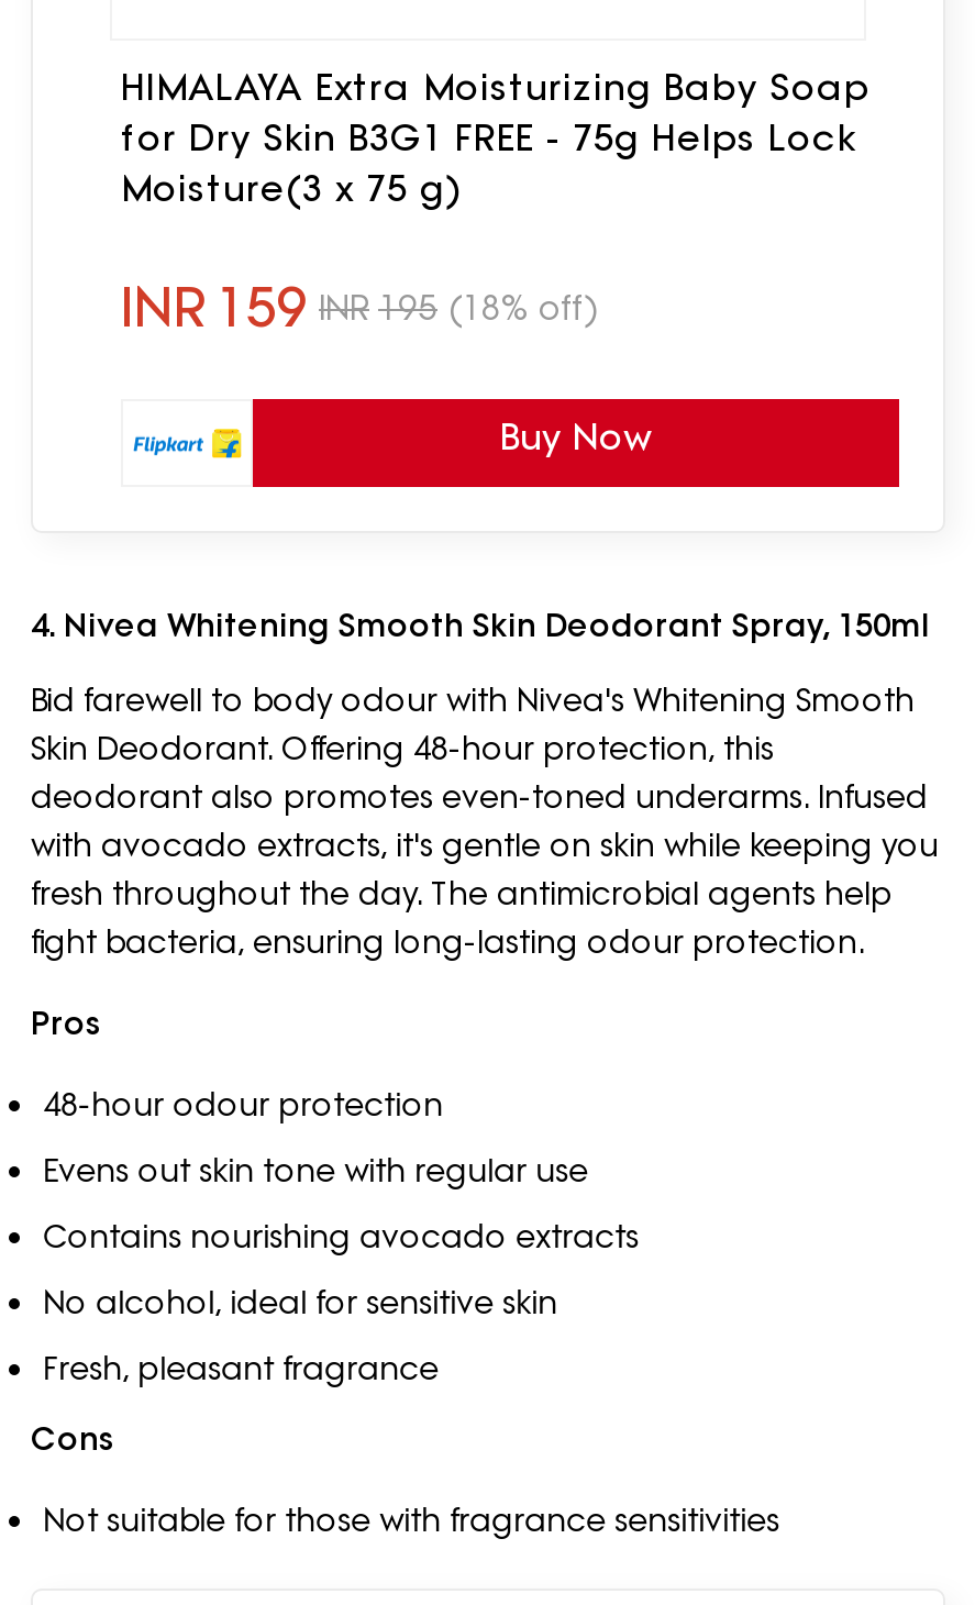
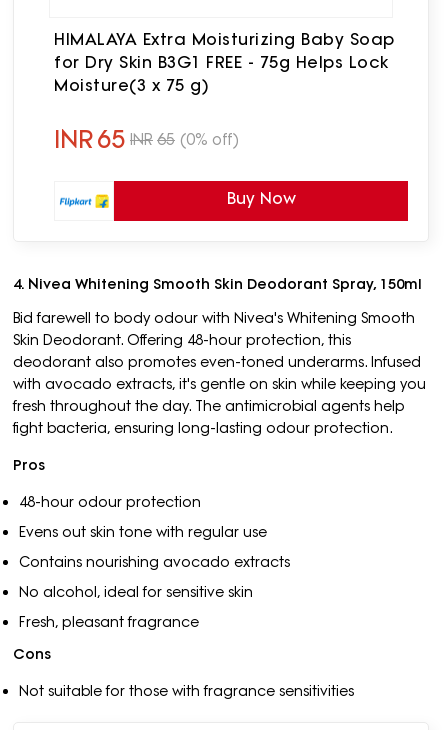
[121,275,598,341] INR 159 INR 195 (18% off) -> [54,124,239,154] INR 65 INR 65 (0% off)

